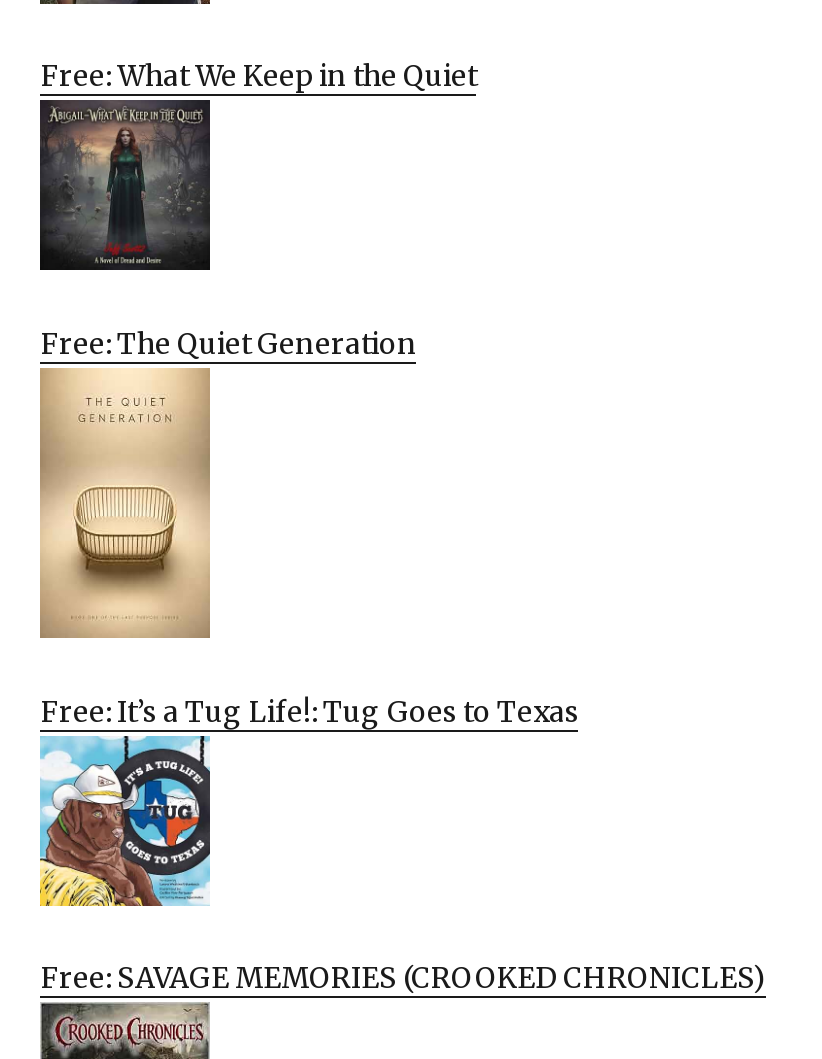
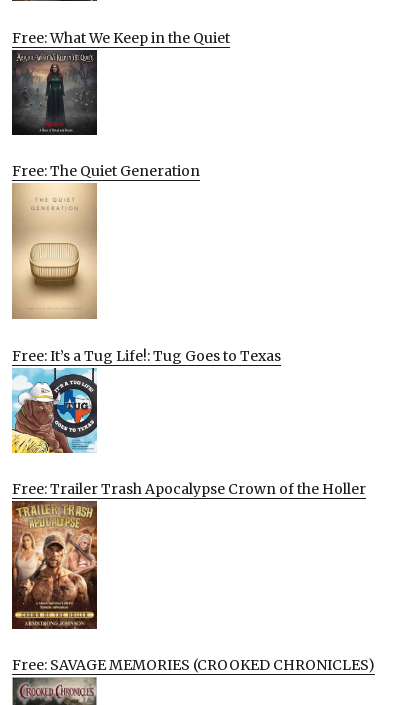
none -> [11,506,98,630] [image]
none -> [12,480,366,498] Free: Trailer Trash Apocalypse Crown of the Holler

